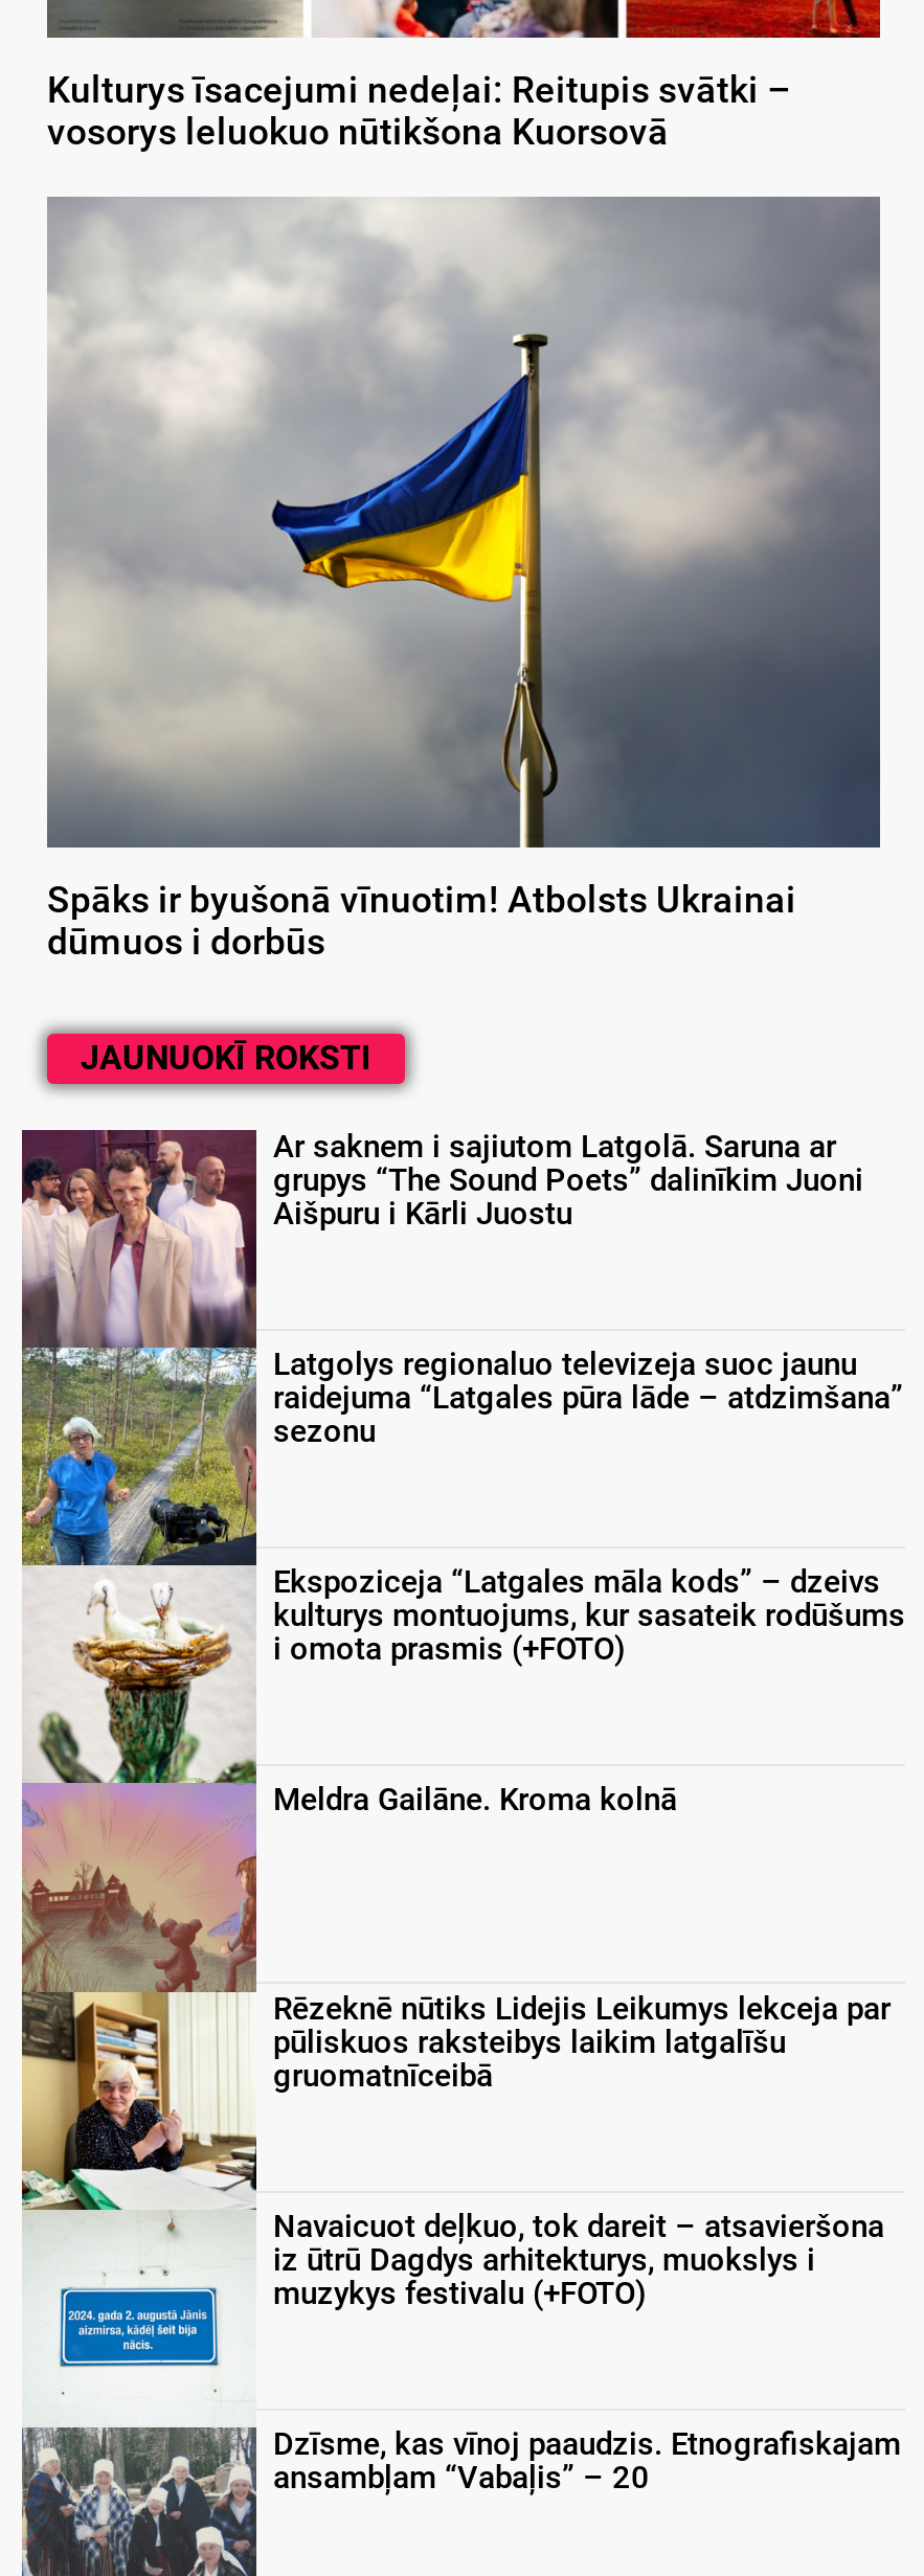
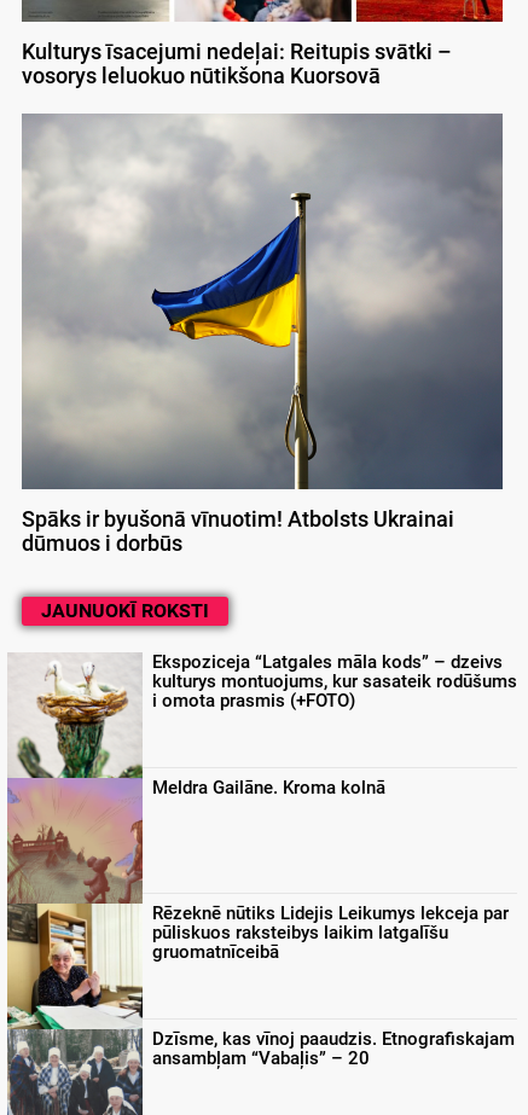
[20,1128,863,1567] [image] | Ar saknem i sajiutom Latgolā. Saruna ar | grupys “The Sound Poets” dalinīkim Juoni | Aišpuru i Kārli Juostu -> none
[273,1346,903,1450] Latgolys regionaluo televizeja suoc jaunu | raidejuma “Latgales pūra lāde – atdzimšana” | sezonu -> none
[22,2208,884,2430] [image] | Navaicuot deļkuo, tok dareit – atsavieršona | iz ūtrū Dagdys arhitekturys, muokslys i | muzykys festivalu (+FOTO) -> none

